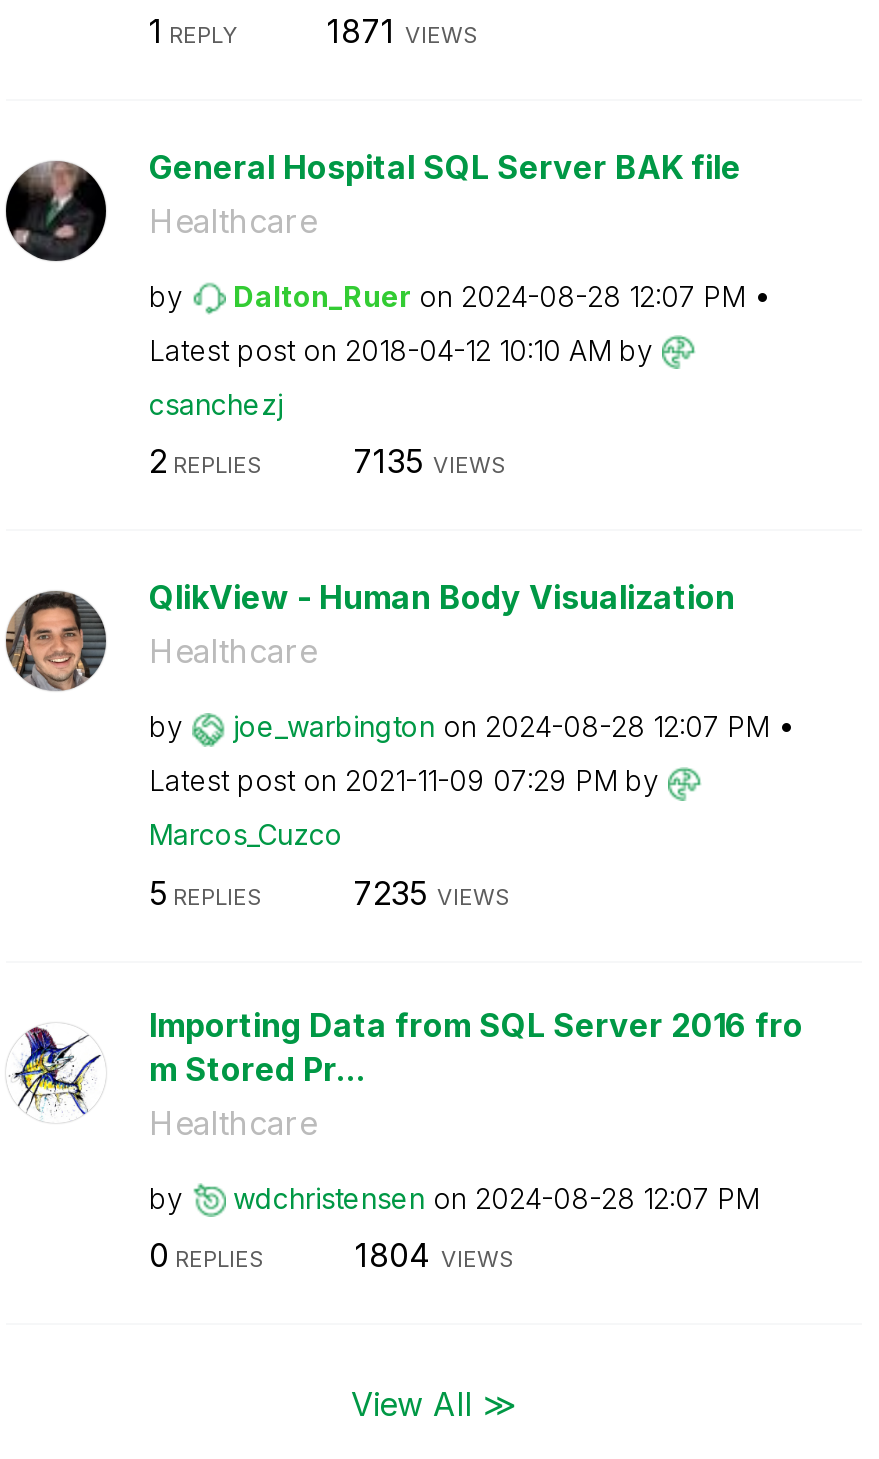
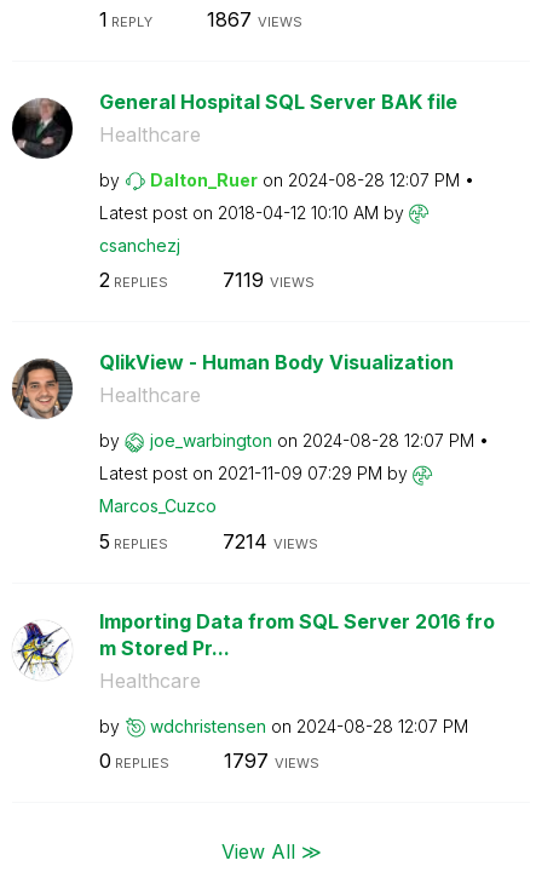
[327,10,479,50] 1871 VIEWS -> [206,7,302,31] 1867 VIEWS
[353,441,507,481] 7135 VIEWS -> [222,268,314,292] 7119 VIEWS
[353,872,511,912] 7235 VIEWS -> [222,529,318,553] 7214 VIEWS
[355,1235,515,1275] 1804 VIEWS -> [223,749,319,773] 1797 VIEWS

